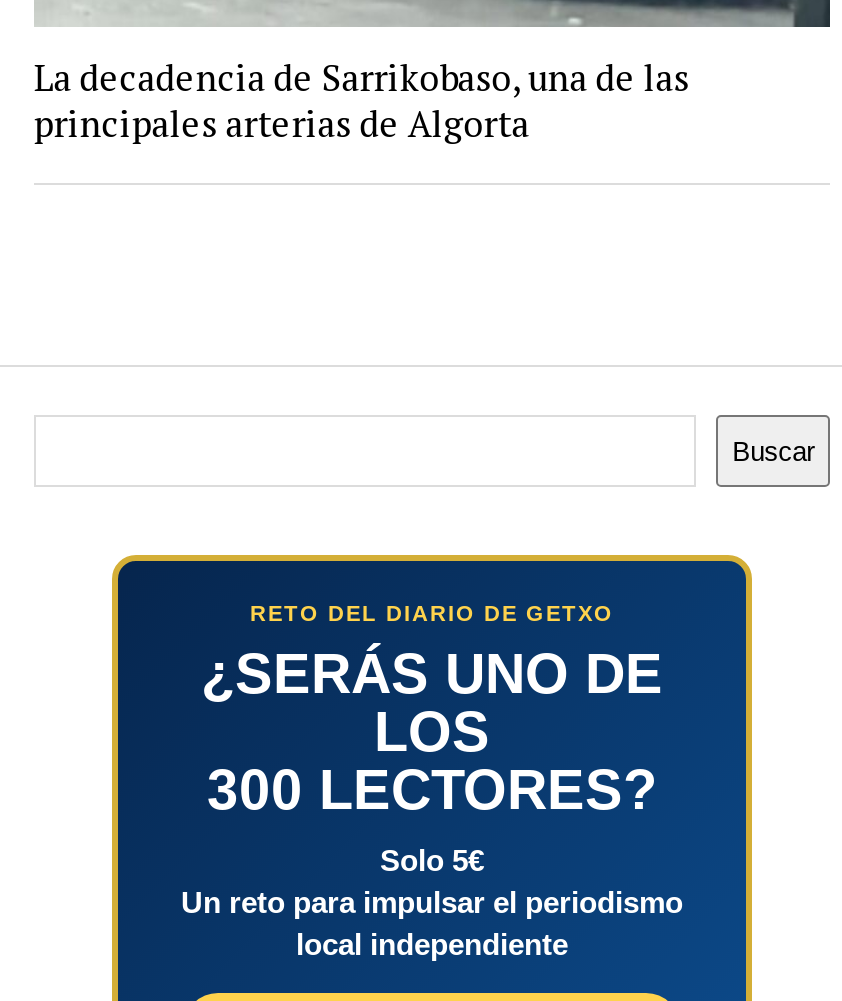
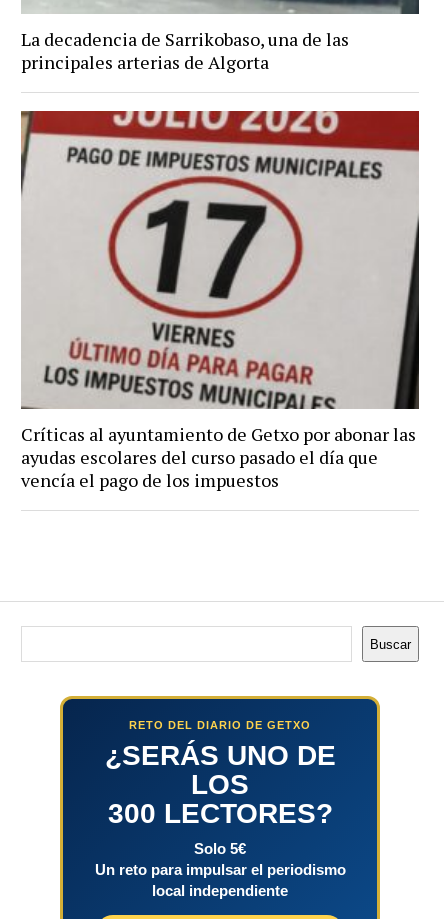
none -> [21,110,420,492] [image] | Críticas al ayuntamiento de Getxo por abonar las | ayudas escolares del curso pasado el día que | vencía el pago de los impuestos

